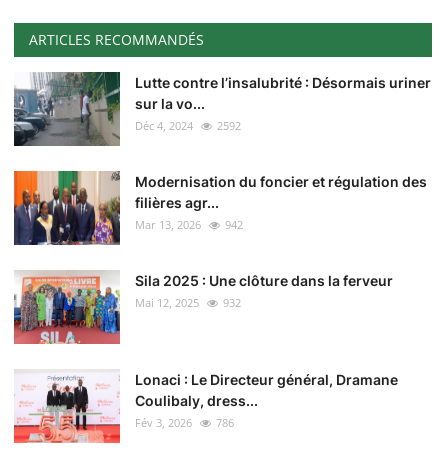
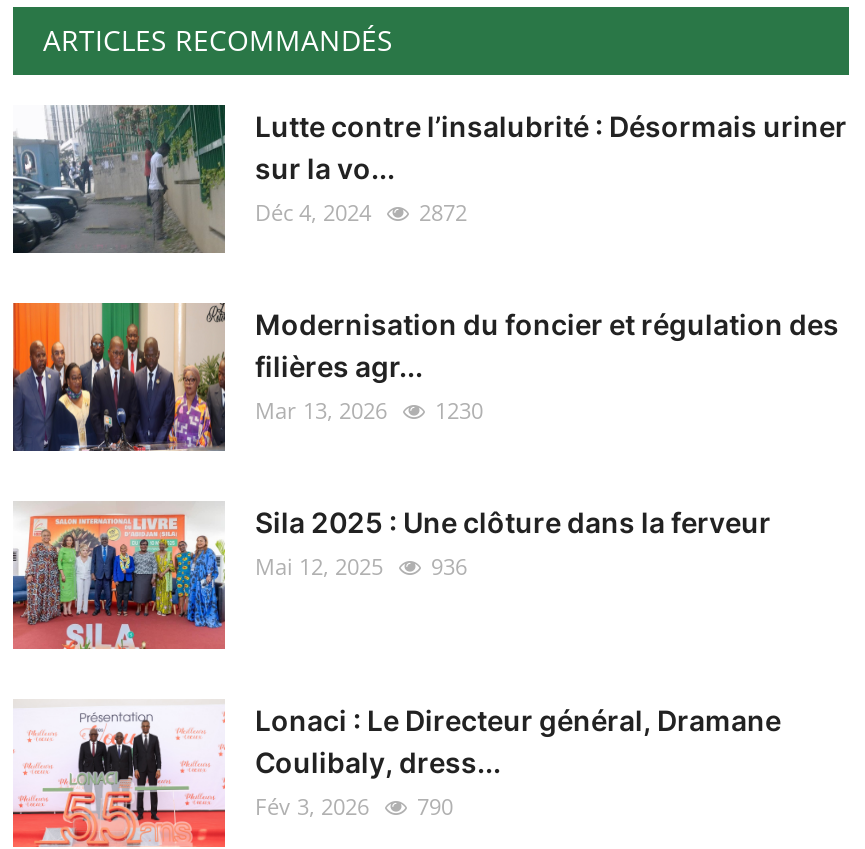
[135,118,241,133] Déc 4, 2024 2592 -> [255,196,467,226] Déc 4, 2024 2872
[135,217,243,232] Mar 13, 2026 942 -> [255,394,483,424] Mar 13, 2026 1230
[135,295,241,310] Mai 12, 2025 932 -> [255,550,467,580] Mai 12, 2025 936
[135,415,234,430] Fév 3, 2026 786 -> [255,790,453,820] Fév 3, 2026 790

